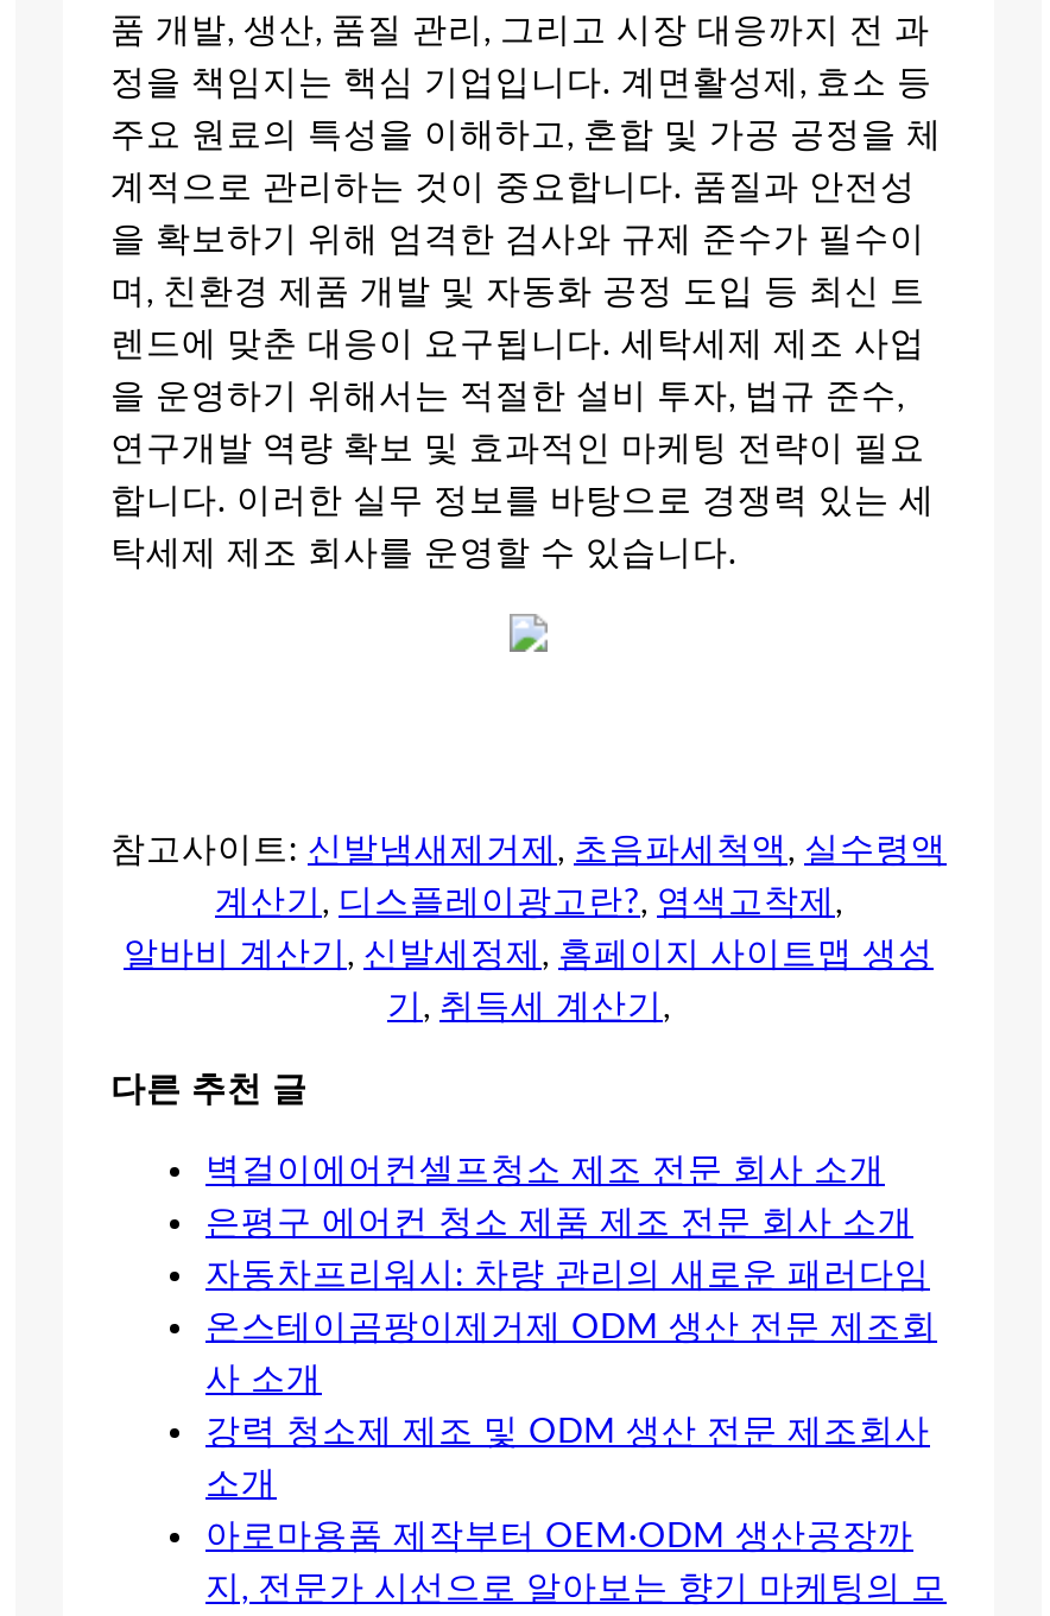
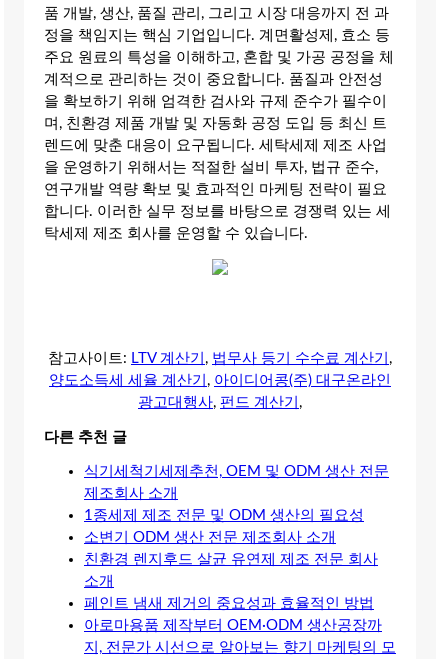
[110,833,947,1025] 참고사이트: 신발냄새제거제, 초음파세척액, 실수령액 | 계산기, 디스플레이광고란?, 염색고착제, | 알바비 계산기, 신발세정제, 홈페이지 사이트맵 생성 | 기, 취득세 계산기, -> [48,351,392,410] 참고사이트: LTV 계산기, 법무사 등기 수수료 계산기, | 양도소득세 세율 계산기, 아이디어콩(주) 대구온라인 | 광고대행사, 펀드 계산기,
[205,1154,937,1451] 벽걸이에어컨셀프청소 제조 전문 회사 소개 | 은평구 에어컨 청소 제품 제조 전문 회사 소개 | 자동차프리워시: 차량 관리의 새로운 패러다임 | 온스테이곰팡이제거제 ODM 생산 전문 제조회 | 사 소개 | 강력 청소제 제조 및 ODM 생산 전문 제조회사 -> [84,464,389,567] 식기세척기세제추천, OEM 및 ODM 생산 전문 | 제조회사 소개 | 1종세제 제조 전문 및 ODM 생산의 필요성 | 소변기 ODM 생산 전문 제조회사 소개 | 친환경 렌지후드 살균 유연제 제조 전문 회사
moved [205,1468,277,1503] -> [84,574,114,589]: 소개
none -> [84,596,374,611] 페인트 냄새 제거의 중요성과 효율적인 방법

